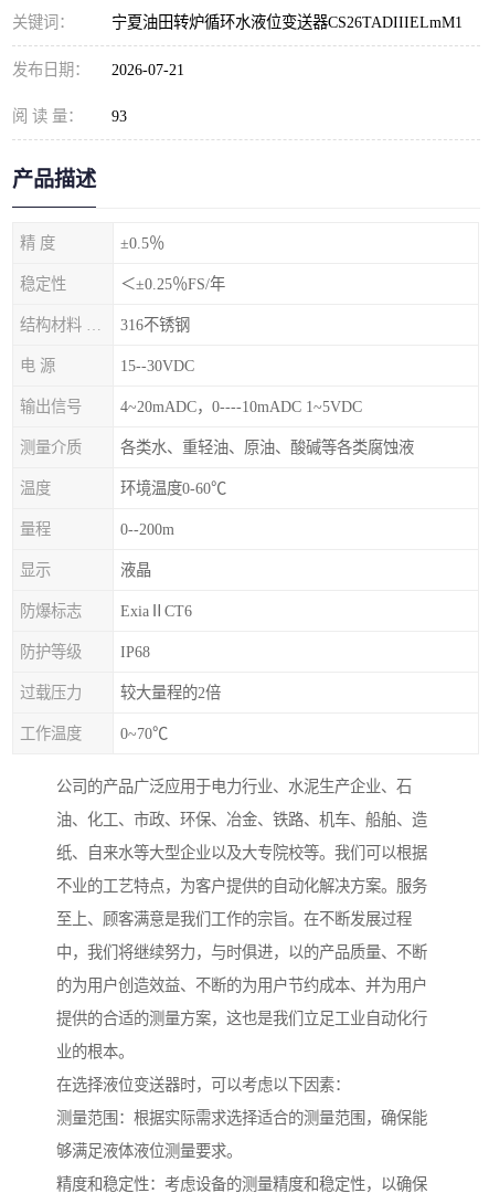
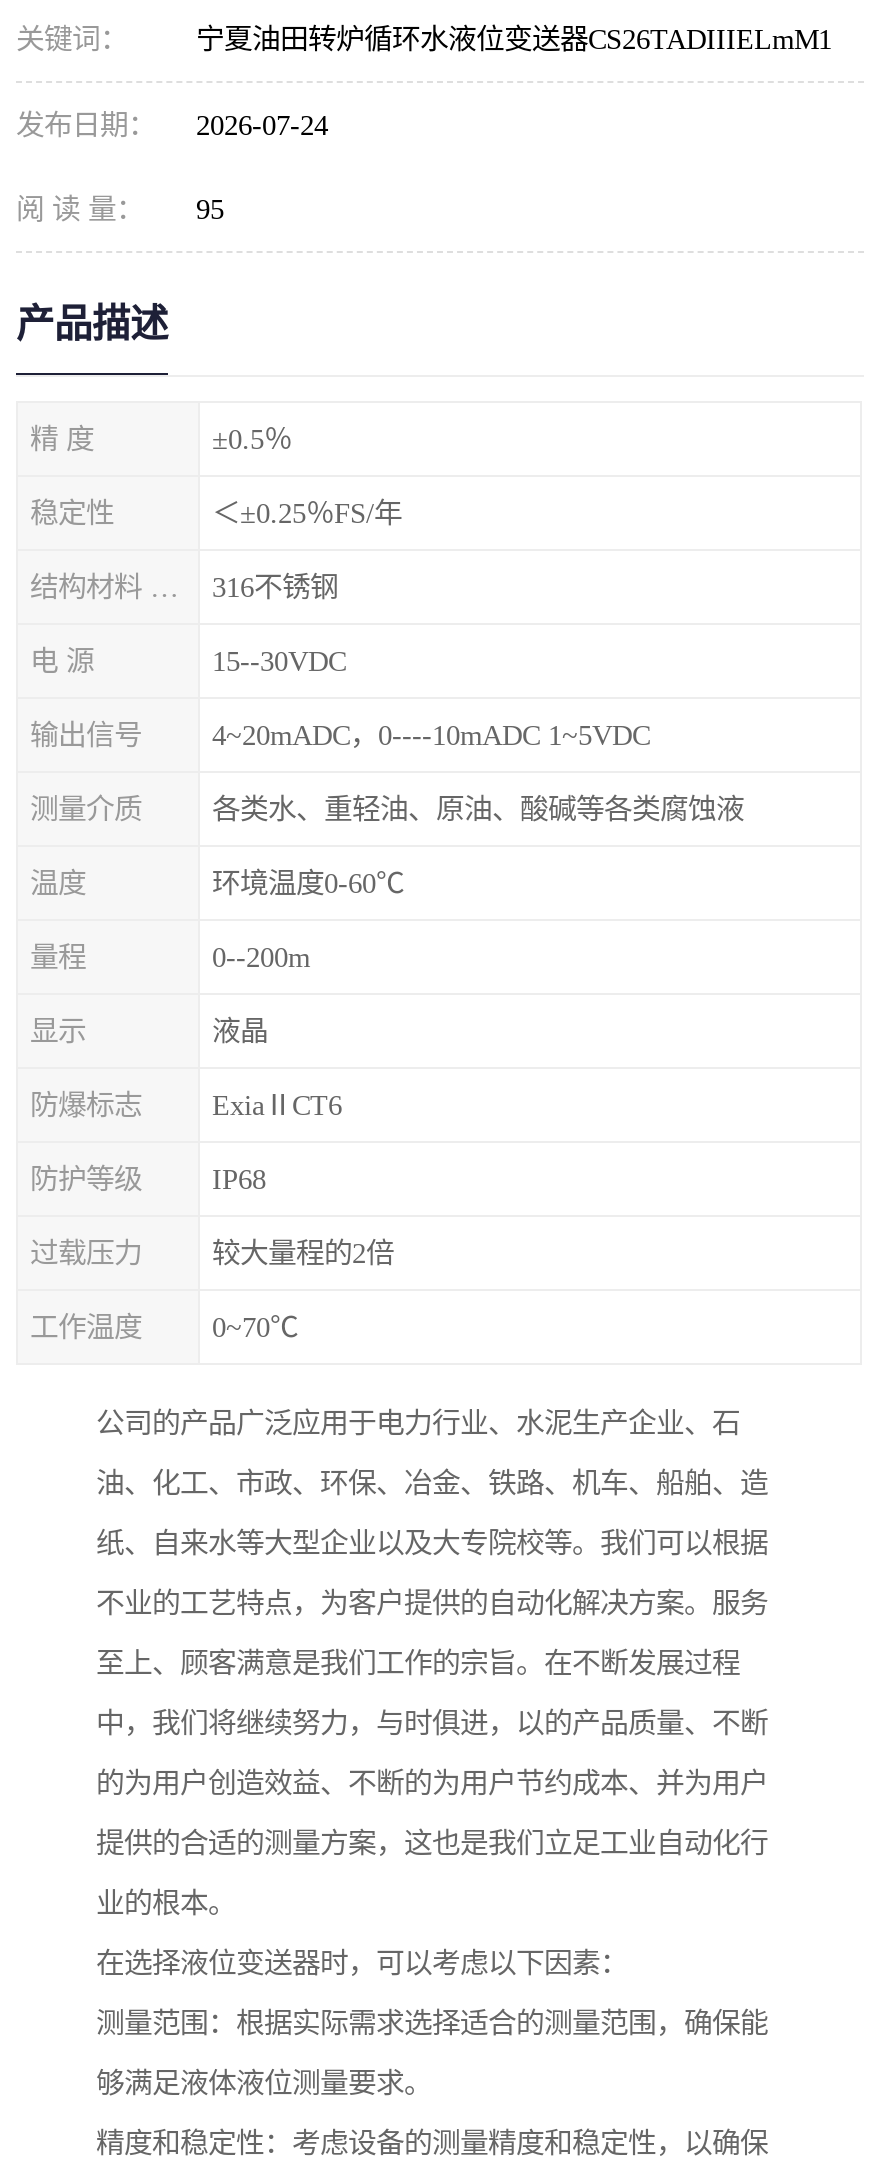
[12,61,184,78] 发布日期： 2026-07-21 -> [16,109,328,141] 发布日期： 2026-07-24
[12,107,127,125] 阅 读 量： 93 -> [16,193,224,225] 阅 读 量： 95

